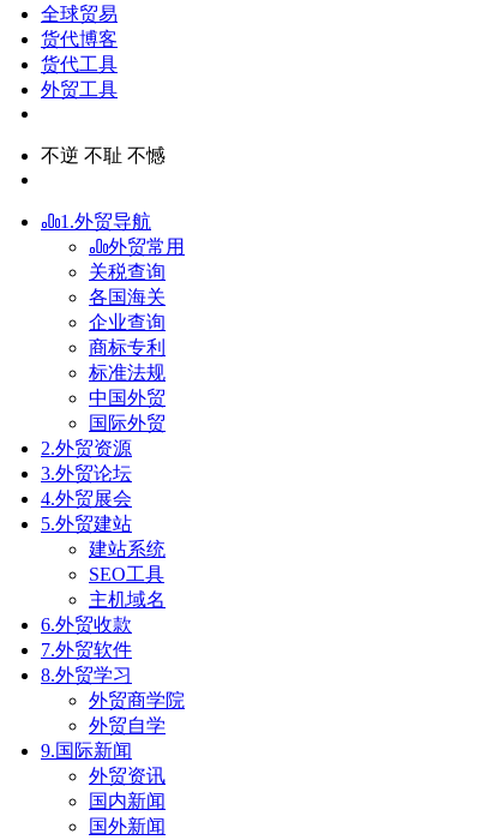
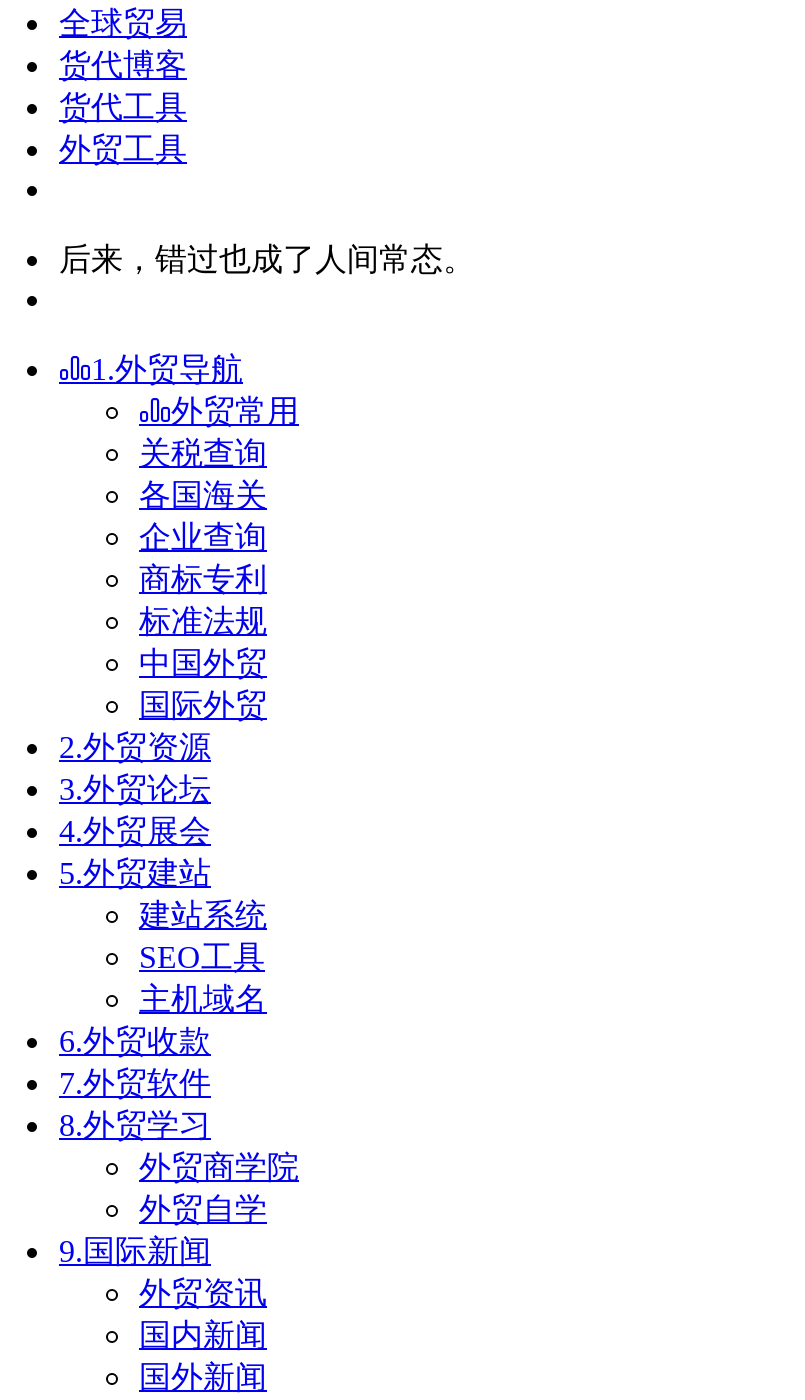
[41,145,166,166] 不逆 不耻 不憾 -> [59,242,475,276] 后来，错过也成了人间常态。

